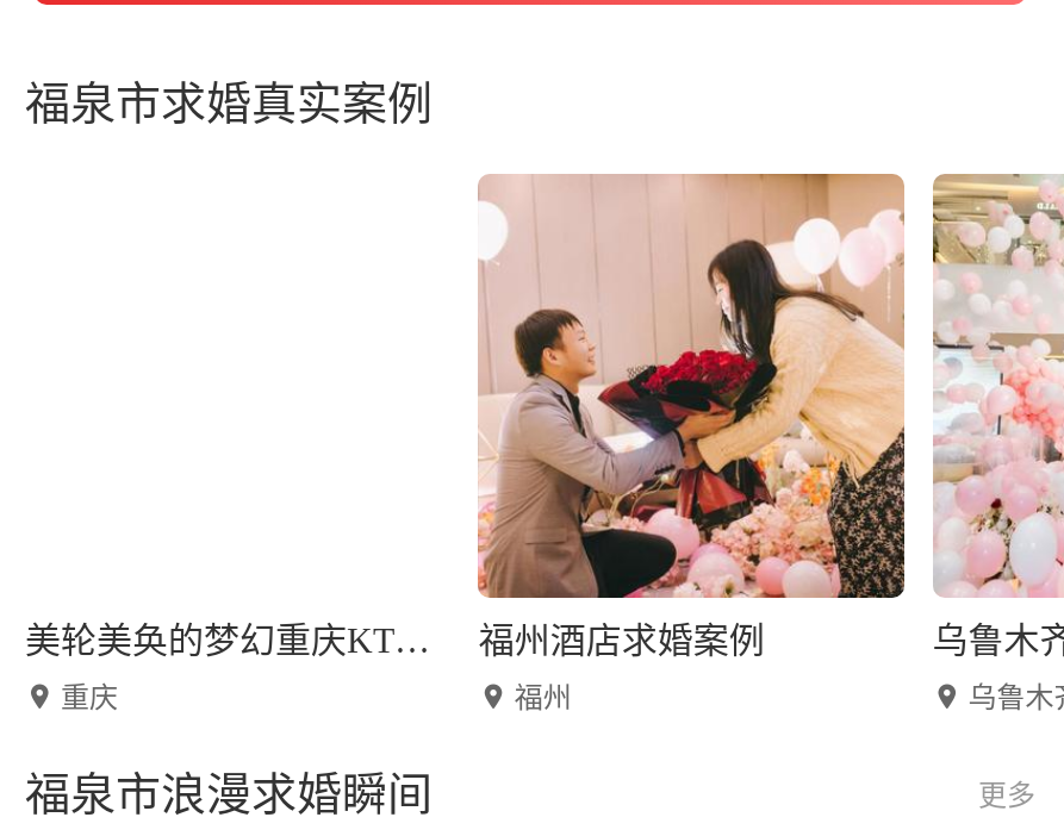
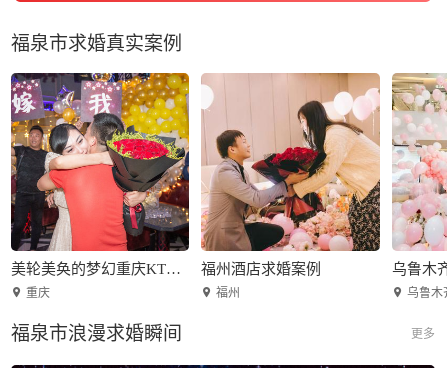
none -> [10,72,190,252] [image]

